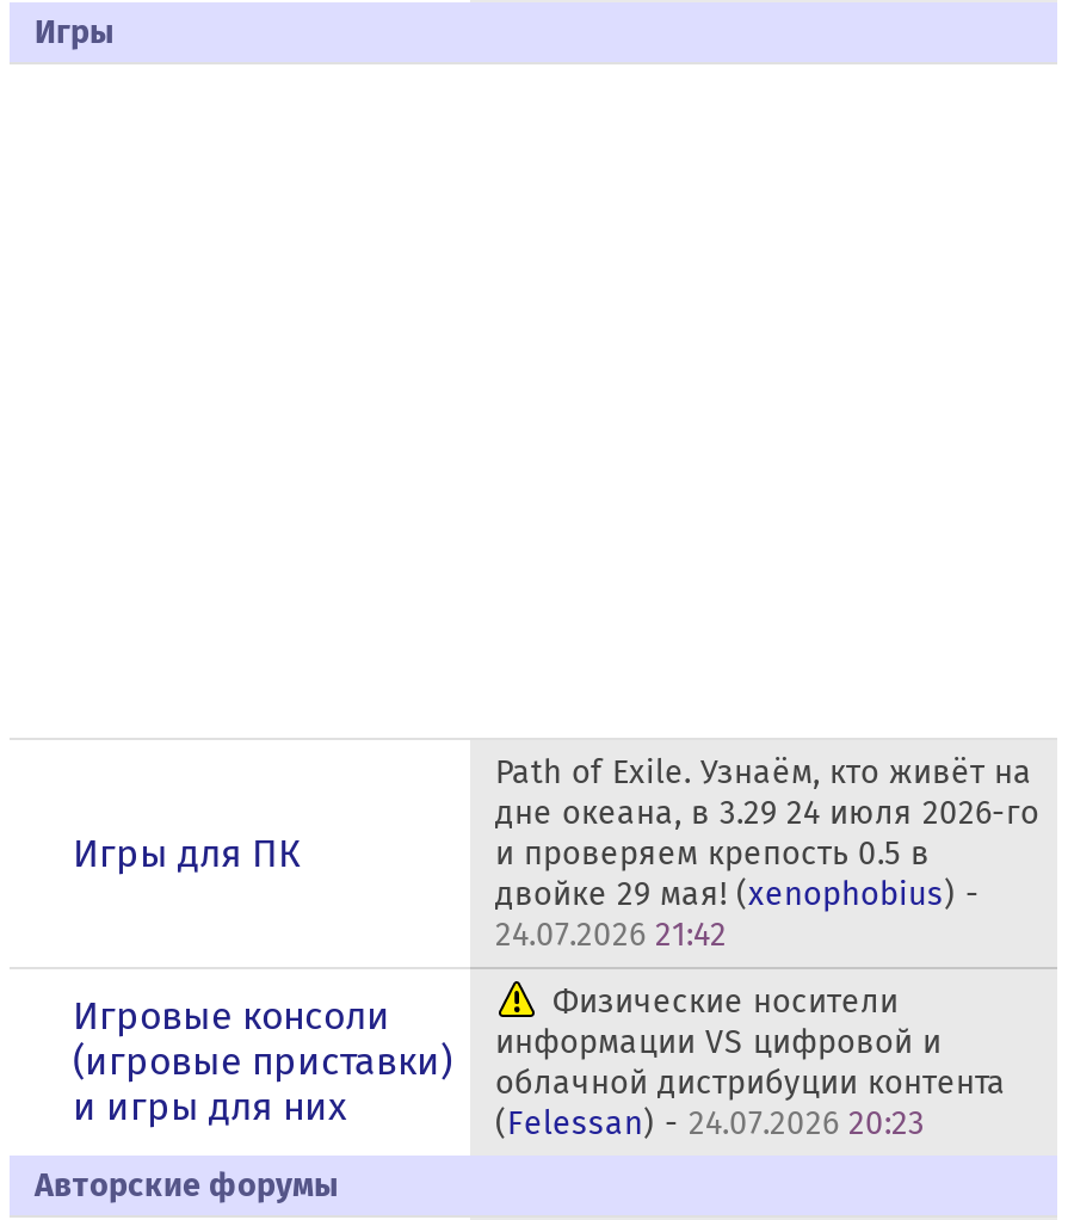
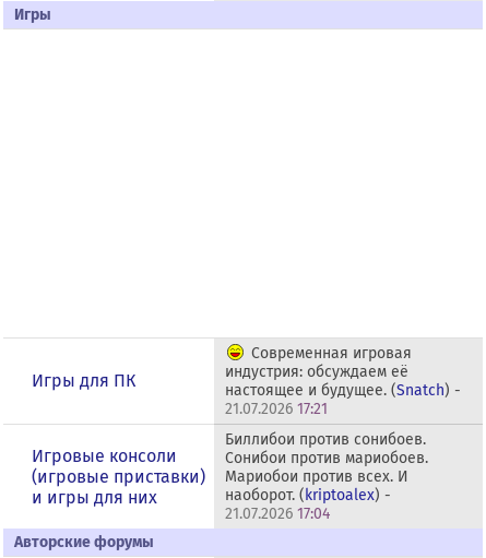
[495,752,1039,955] Path of Exile. Узнаём, кто живёт на | дне океана, в 3.29 24 июля 2026-го | и проверяем крепость 0.5 в | двойке 29 мая! (xenophobius) - | 24.07.2026 21:42 -> [226,344,461,418] Современная игровая | индустрия: обсуждаем её | настоящее и будущее. (Snatch) - | 21.07.2026 17:21
[495,981,1006,1144] Физические носители | информации VS цифровой и | облачной дистрибуции контента | (Felessan) - 24.07.2026 20:23 -> [226,430,429,523] Биллибои против сонибоев. | Сонибои против мариобоев. | Мариобои против всех. И | наоборот. (kriptoalex) - | 21.07.2026 17:04

